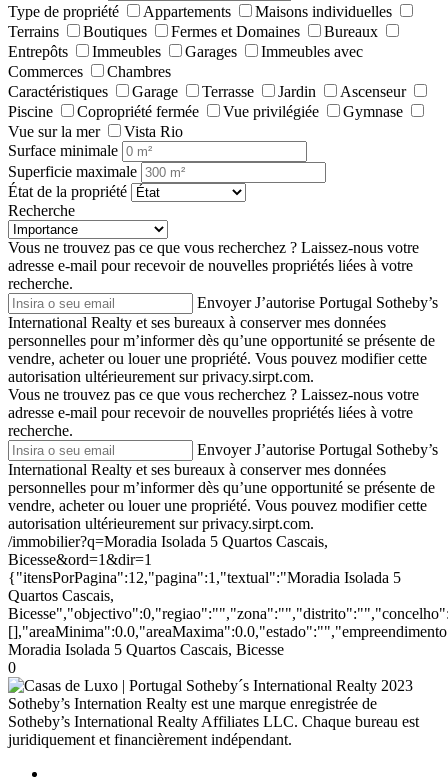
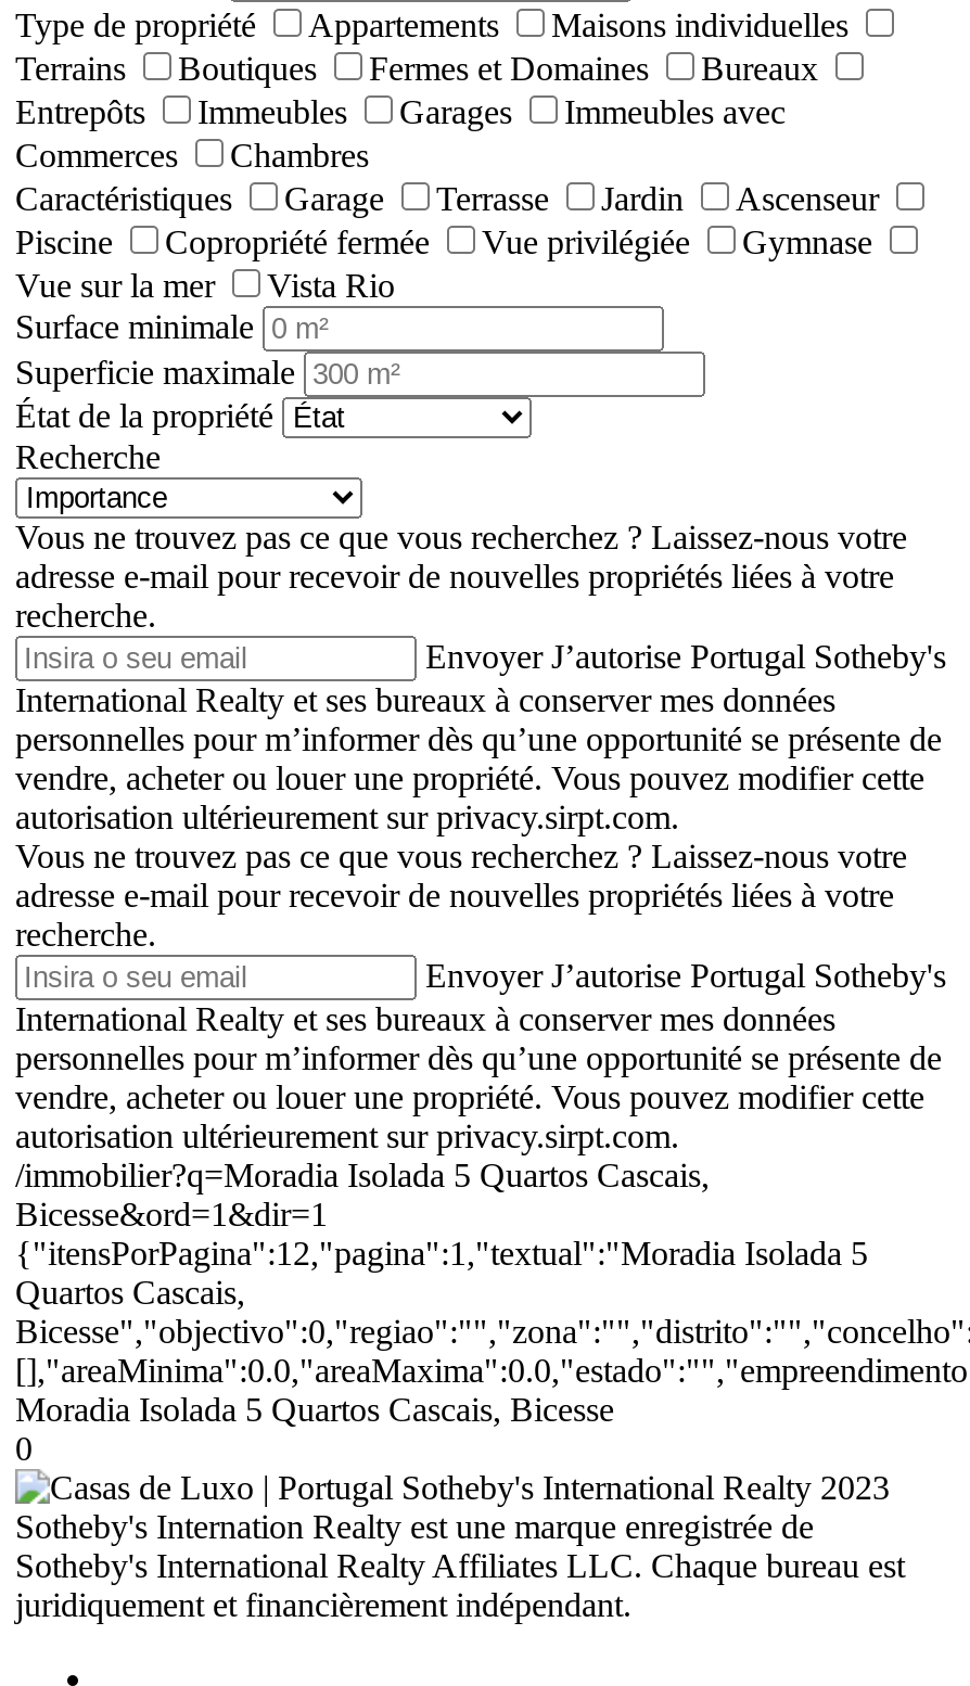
[197,294,438,311] Envoyer J’autorise Portugal Sotheby’s -> [425,639,946,675] Envoyer J’autorise Portugal Sotheby's
[197,441,438,458] Envoyer J’autorise Portugal Sotheby’s -> [425,958,946,994] Envoyer J’autorise Portugal Sotheby's
[8,695,377,712] Sotheby’s Internation Realty est une marque enregistrée de -> [15,1509,814,1546] Sotheby's Internation Realty est une marque enregistrée de
[8,713,419,730] Sotheby’s International Realty Affiliates LLC. Chaque bureau est -> [15,1548,905,1585] Sotheby's International Realty Affiliates LLC. Chaque bureau est

